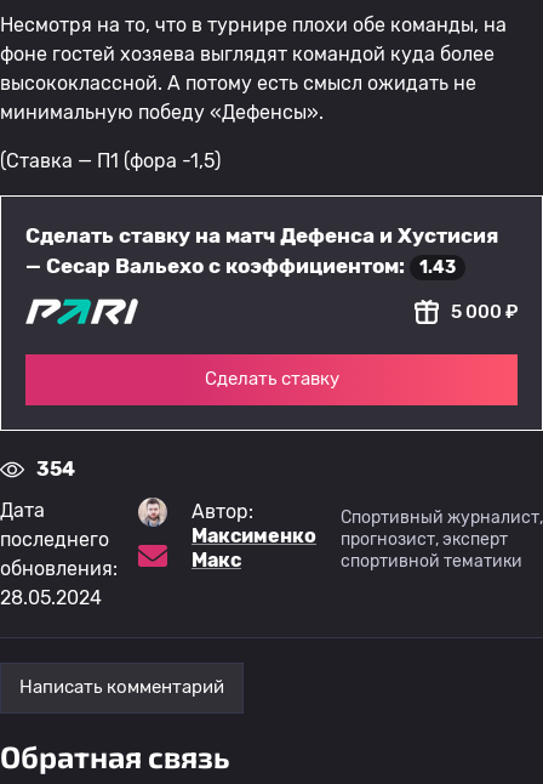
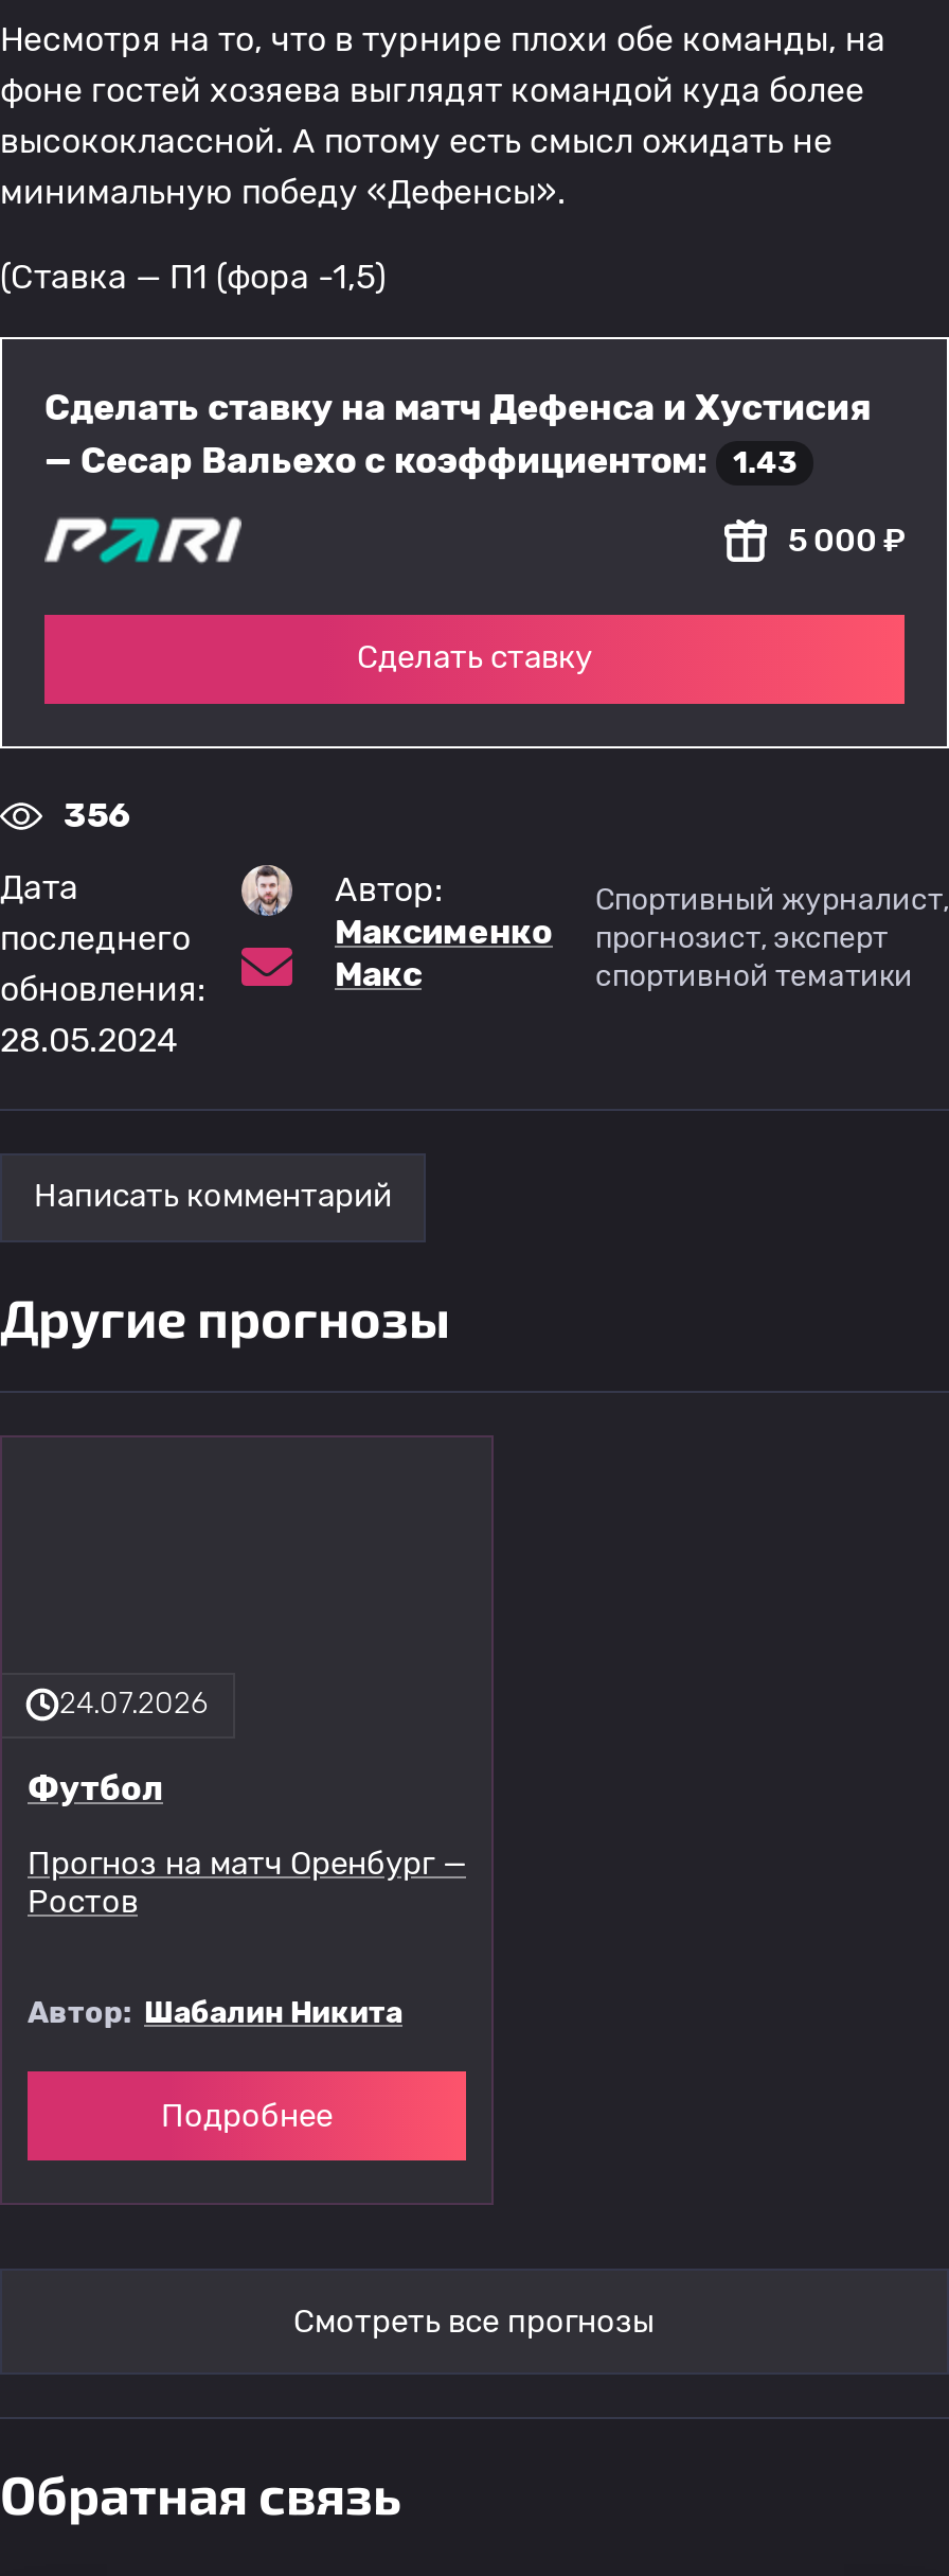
[36,457,75,480] 354 -> [64,794,129,834] 356
none -> [0,1284,451,1347] Другие прогнозы
none -> [28,1686,466,2134] 24.07.2026 | Футбол | Прогноз на матч Оренбург — | Ростов | Автор: Шабалин Никита | Подробнее
none -> [293,2302,656,2340] Смотреть все прогнозы

